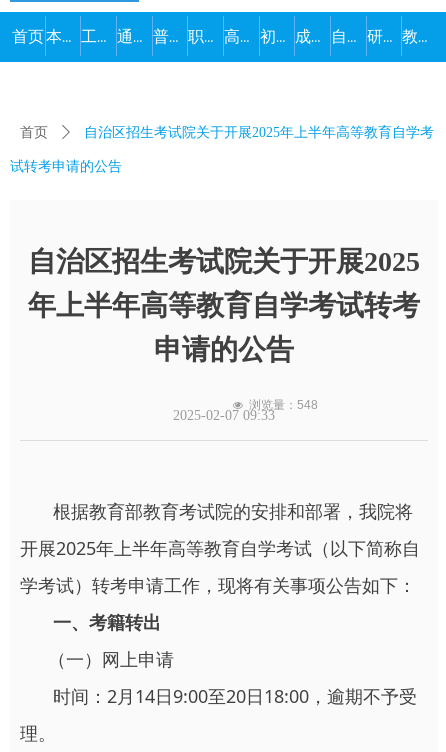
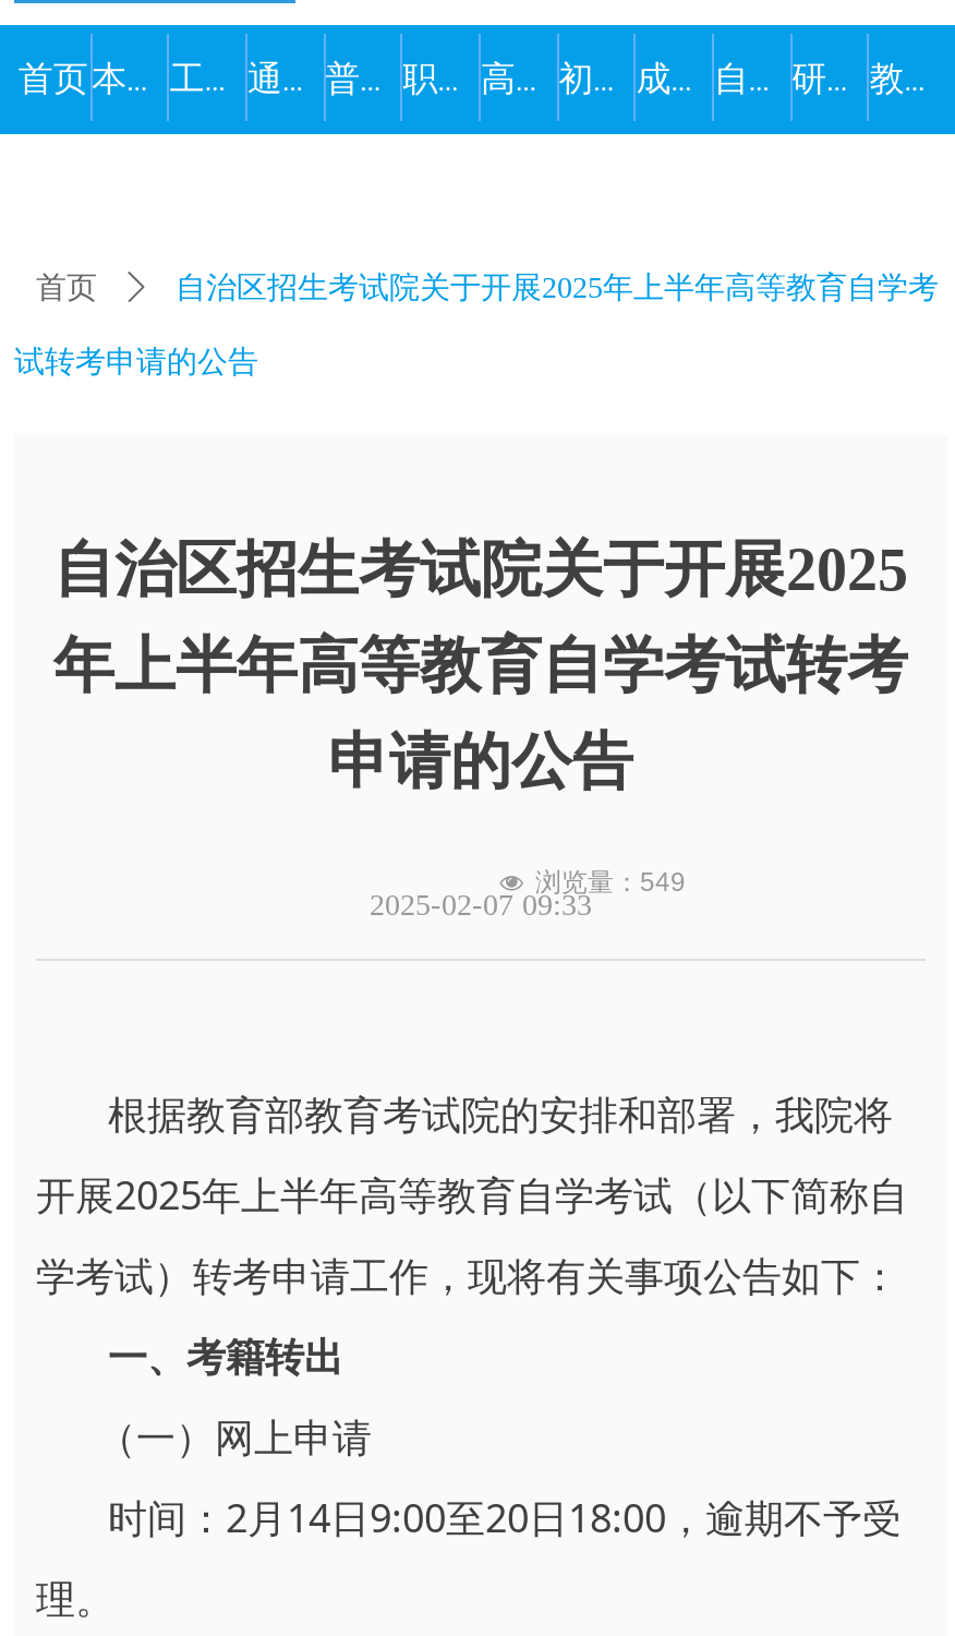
[232,398,318,412] 넶 浏览量：548 -> [498,867,686,898] 넶 浏览量：549

